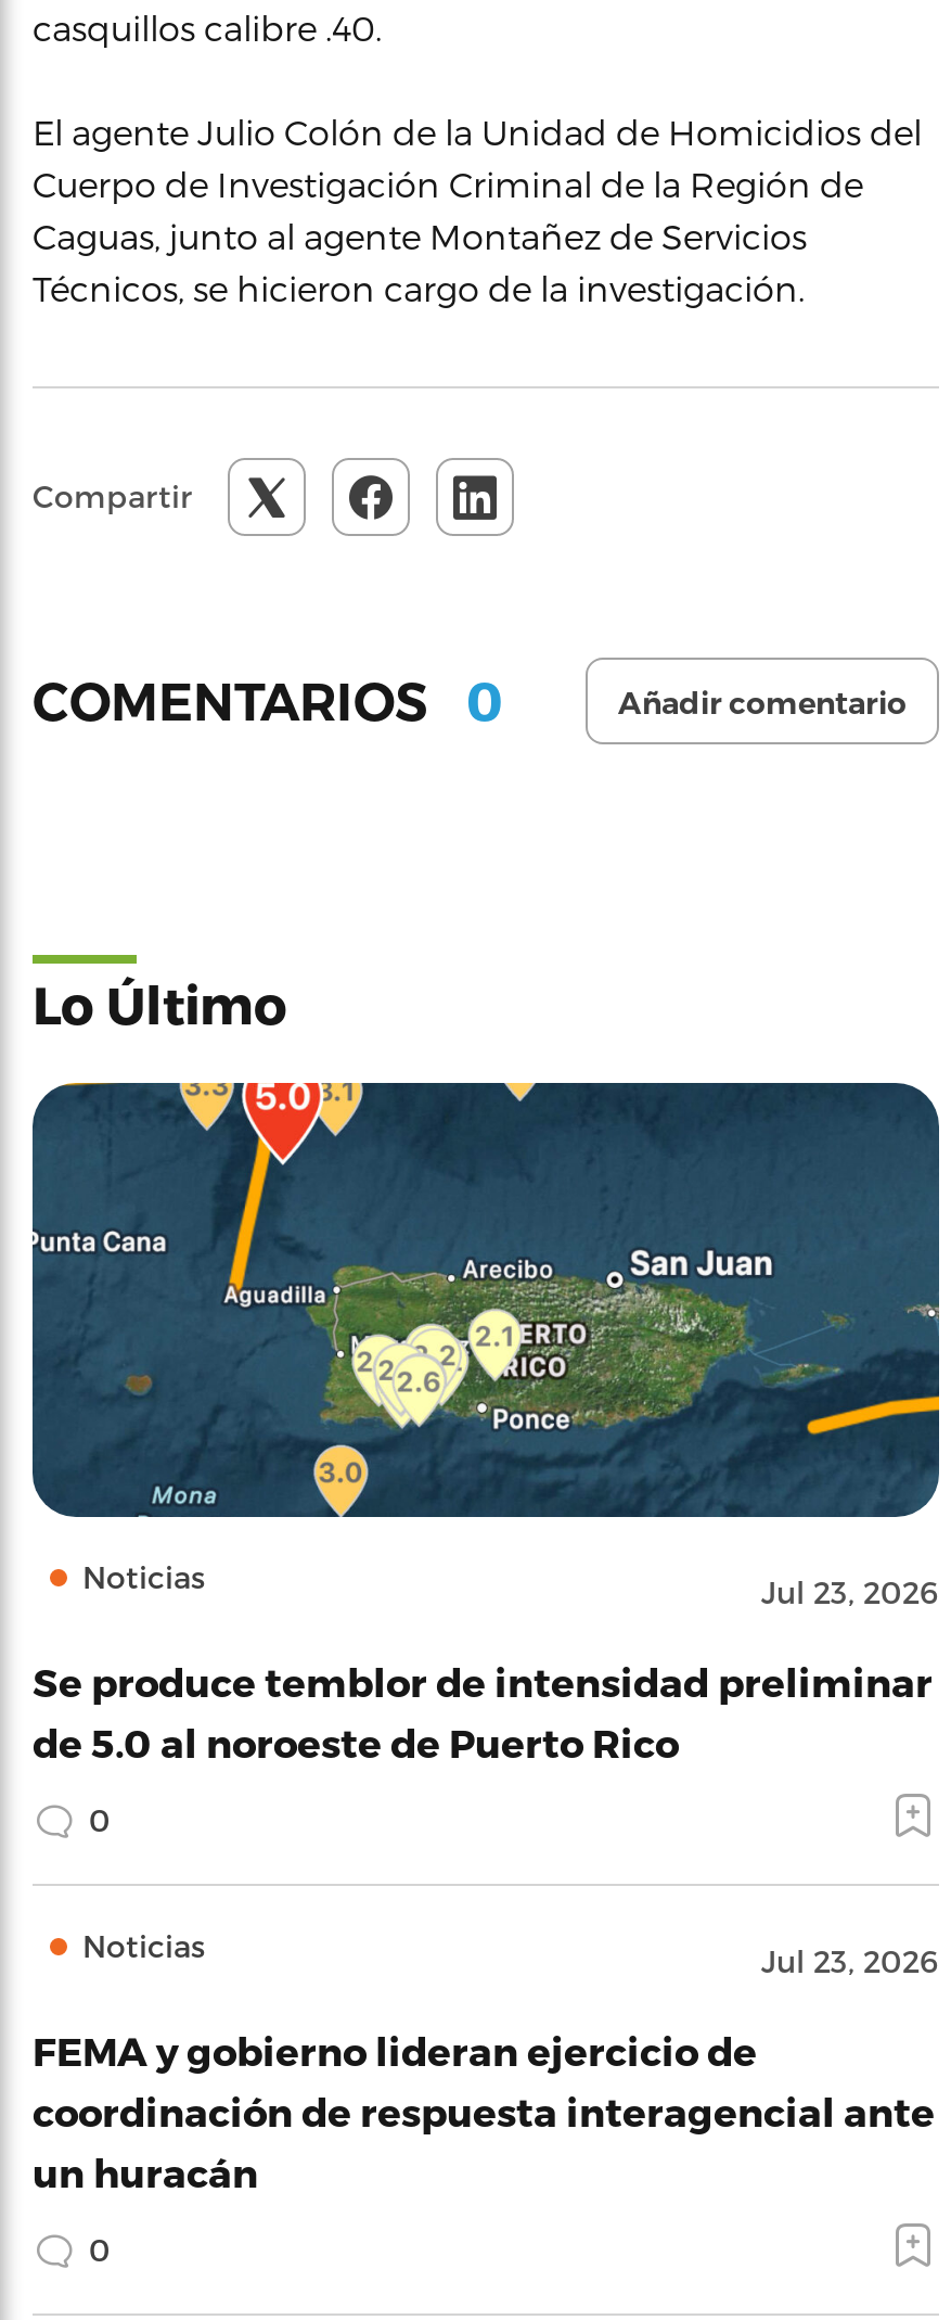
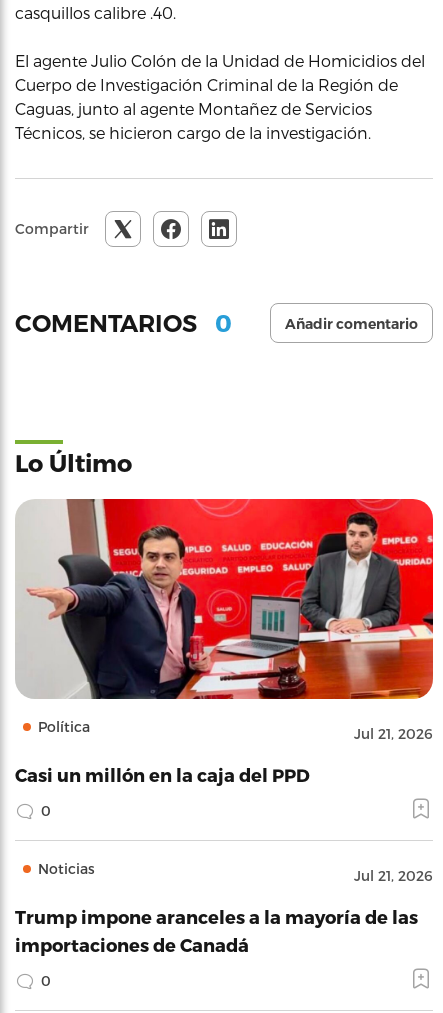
[30,1081,941,1610] [image] | Noticias | Jul 23, 2026 -> [15,498,434,742] [image] | Política | Jul 21, 2026
[33,1658,933,1764] Se produce temblor de intensidad preliminar | de 5.0 al noroeste de Puerto Rico -> [15,764,310,785] Casi un millón en la caja del PPD
[761,1942,939,1979] Jul 23, 2026 -> [354,867,433,884] Jul 21, 2026
[33,2027,935,2194] FEMA y gobierno lideran ejercicio de | coordinación de respuesta interagencial ante | un huracán -> [15,906,418,955] Trump impone aranceles a la mayoría de las | importaciones de Canadá

